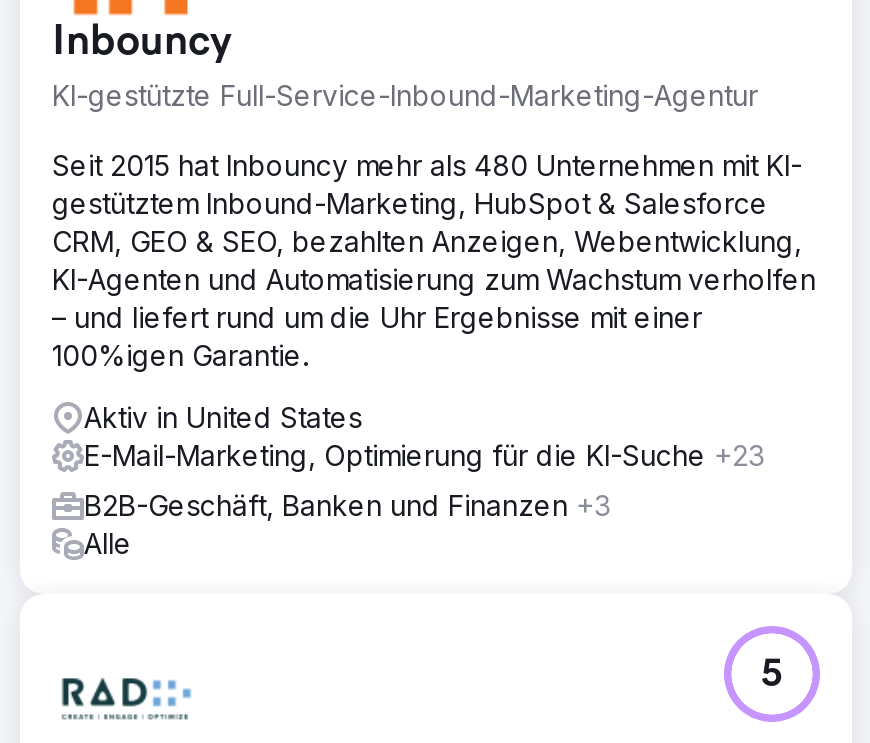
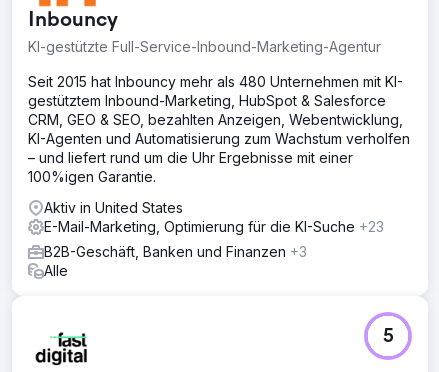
[60,666,194,734] [image] -> [33,331,97,367] [image]

